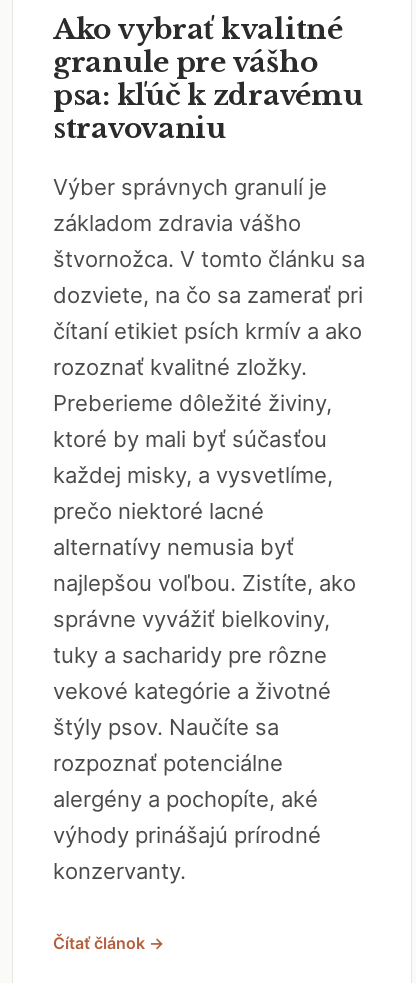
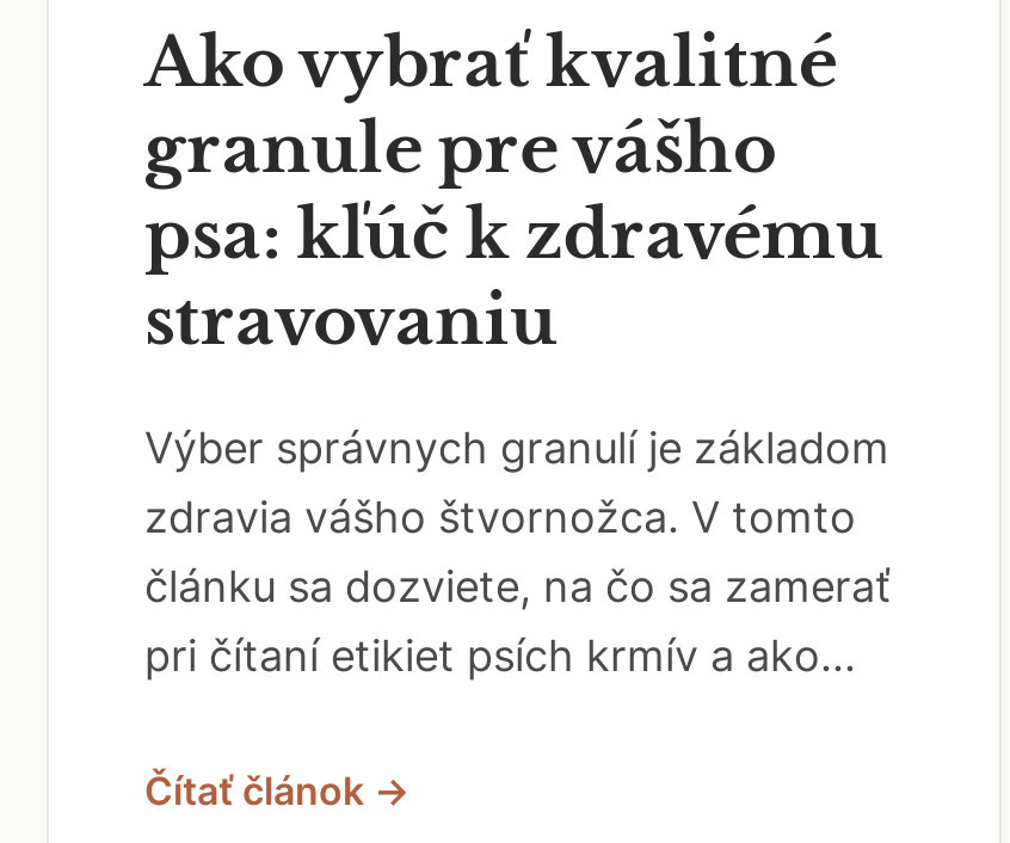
[53,174,365,884] Výber správnych granulí je | základom zdravia vášho | štvornožca. V tomto článku sa | dozviete, na čo sa zamerať pri | čítaní etikiet psích krmív a ako | rozoznať kvalitné zložky. | Preberieme dôležité živiny, | ktoré by mali byť súčasťou | každej misky, a vysvetlíme, | prečo niektoré lacné | alternatívy nemusia byť | najlepšou voľbou. Zistíte, ako | správne vyvážiť bielkoviny, | tuky a sacharidy pre rôzne | vekové kategórie a životné | štýly psov. Naučíte sa | rozpoznať potenciálne | alergény a pochopíte, aké | výhody prinášajú prírodné | konzervanty. -> [144,423,892,681] Výber správnych granulí je základom | zdravia vášho štvornožca. V tomto | článku sa dozviete, na čo sa zamerať | pri čítaní etikiet psích krmív a ako...

